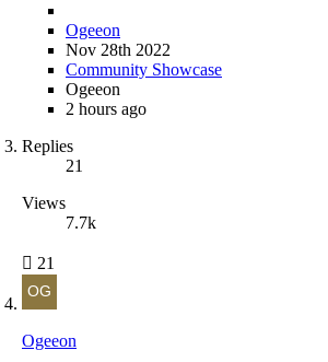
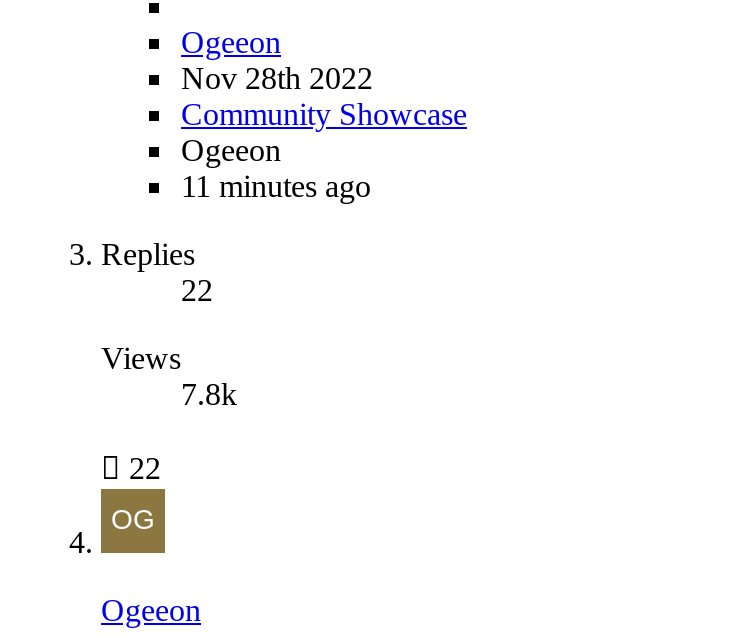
[66,99,147,118] 2 hours ago -> [181,169,371,203] 11 minutes ago
[66,156,83,174] 21 -> [181,273,213,307] 22
[66,213,96,231] 7.7k -> [181,377,237,411] 7.8k
[33,253,55,272] 21 -> [121,451,161,485] 22

